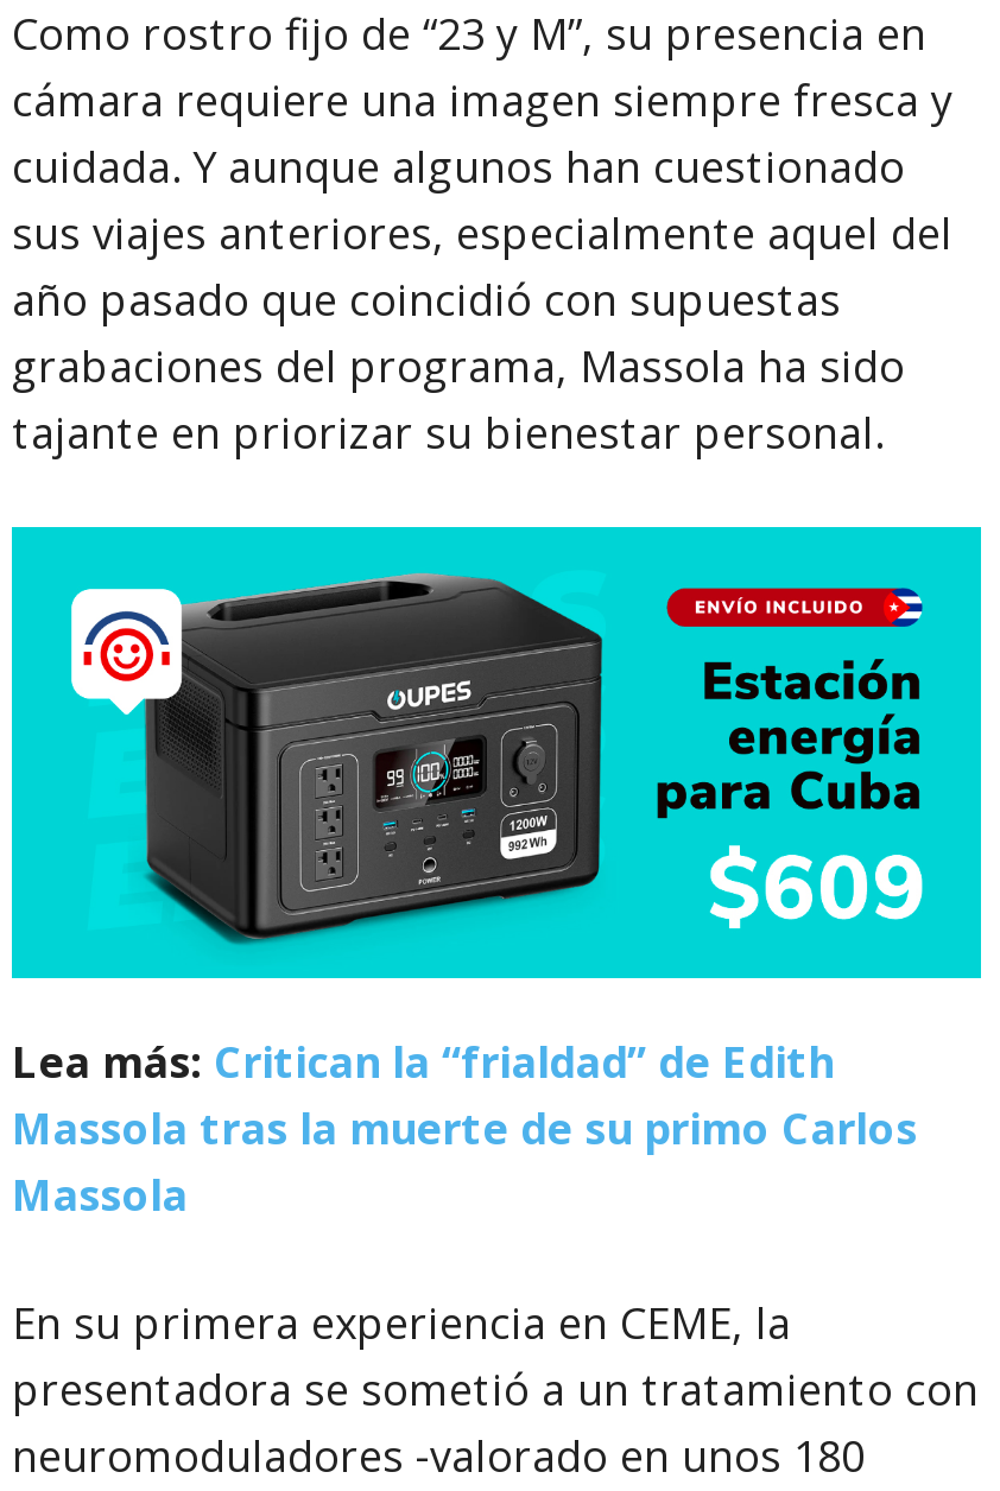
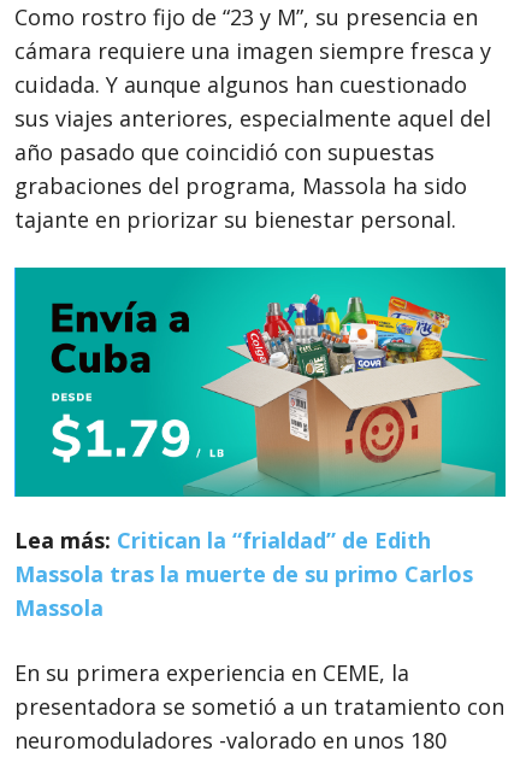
[12,527,981,978] [image] -> [14,268,506,497] [image]

